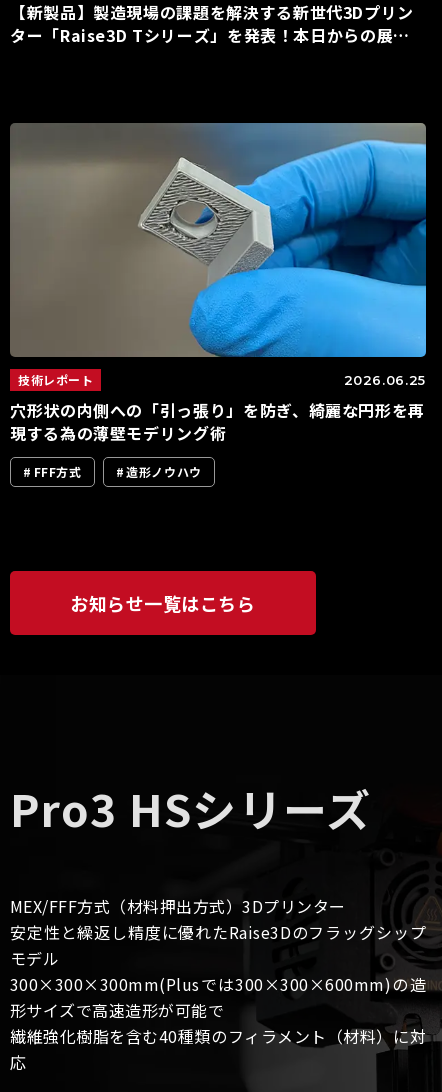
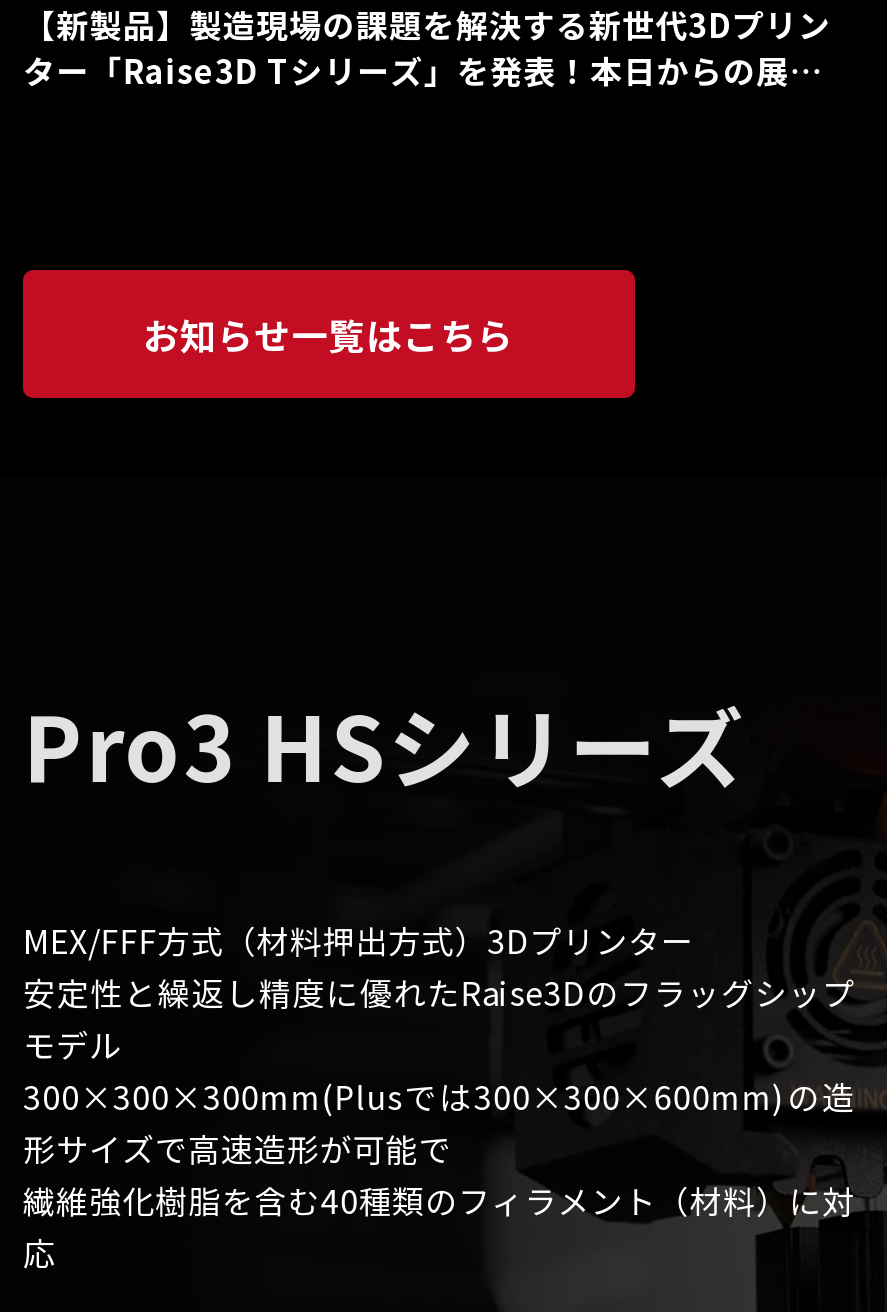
[10,122,427,480] [image] | 技術レポート | 2026.06.25 | 穴形状の内側への「引っ張り」を防ぎ、綺麗な円形を再 | 現する為の薄壁モデリング術 | FFF方式 | 造形ノウハウ -> none

